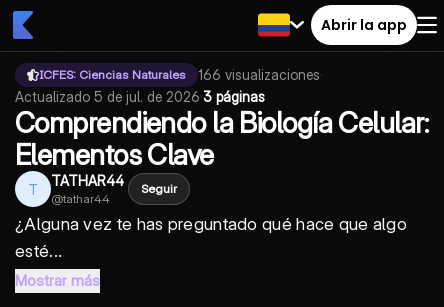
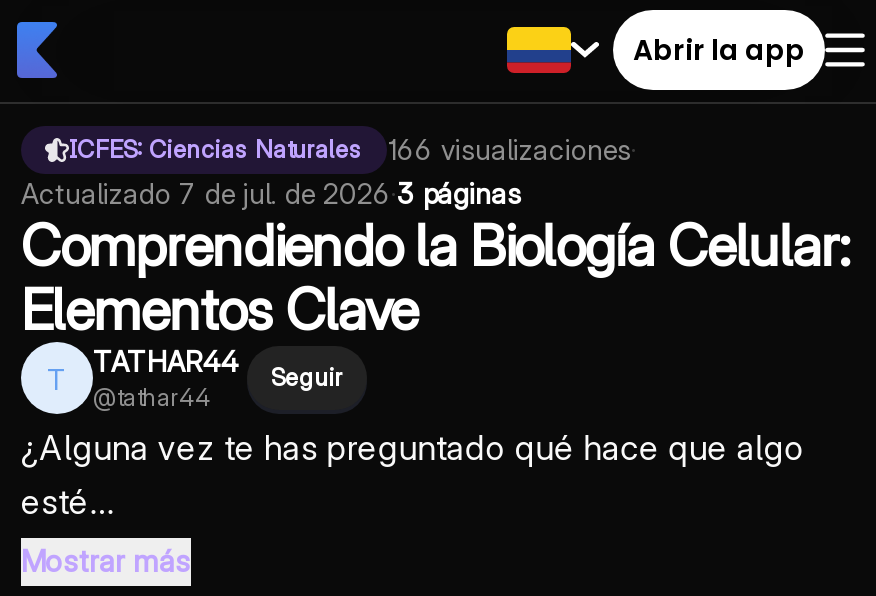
[15,88,265,105] Actualizado 5 de jul. de 2026 · 3 páginas -> [21,176,521,210] Actualizado 7 de jul. de 2026 · 3 páginas

